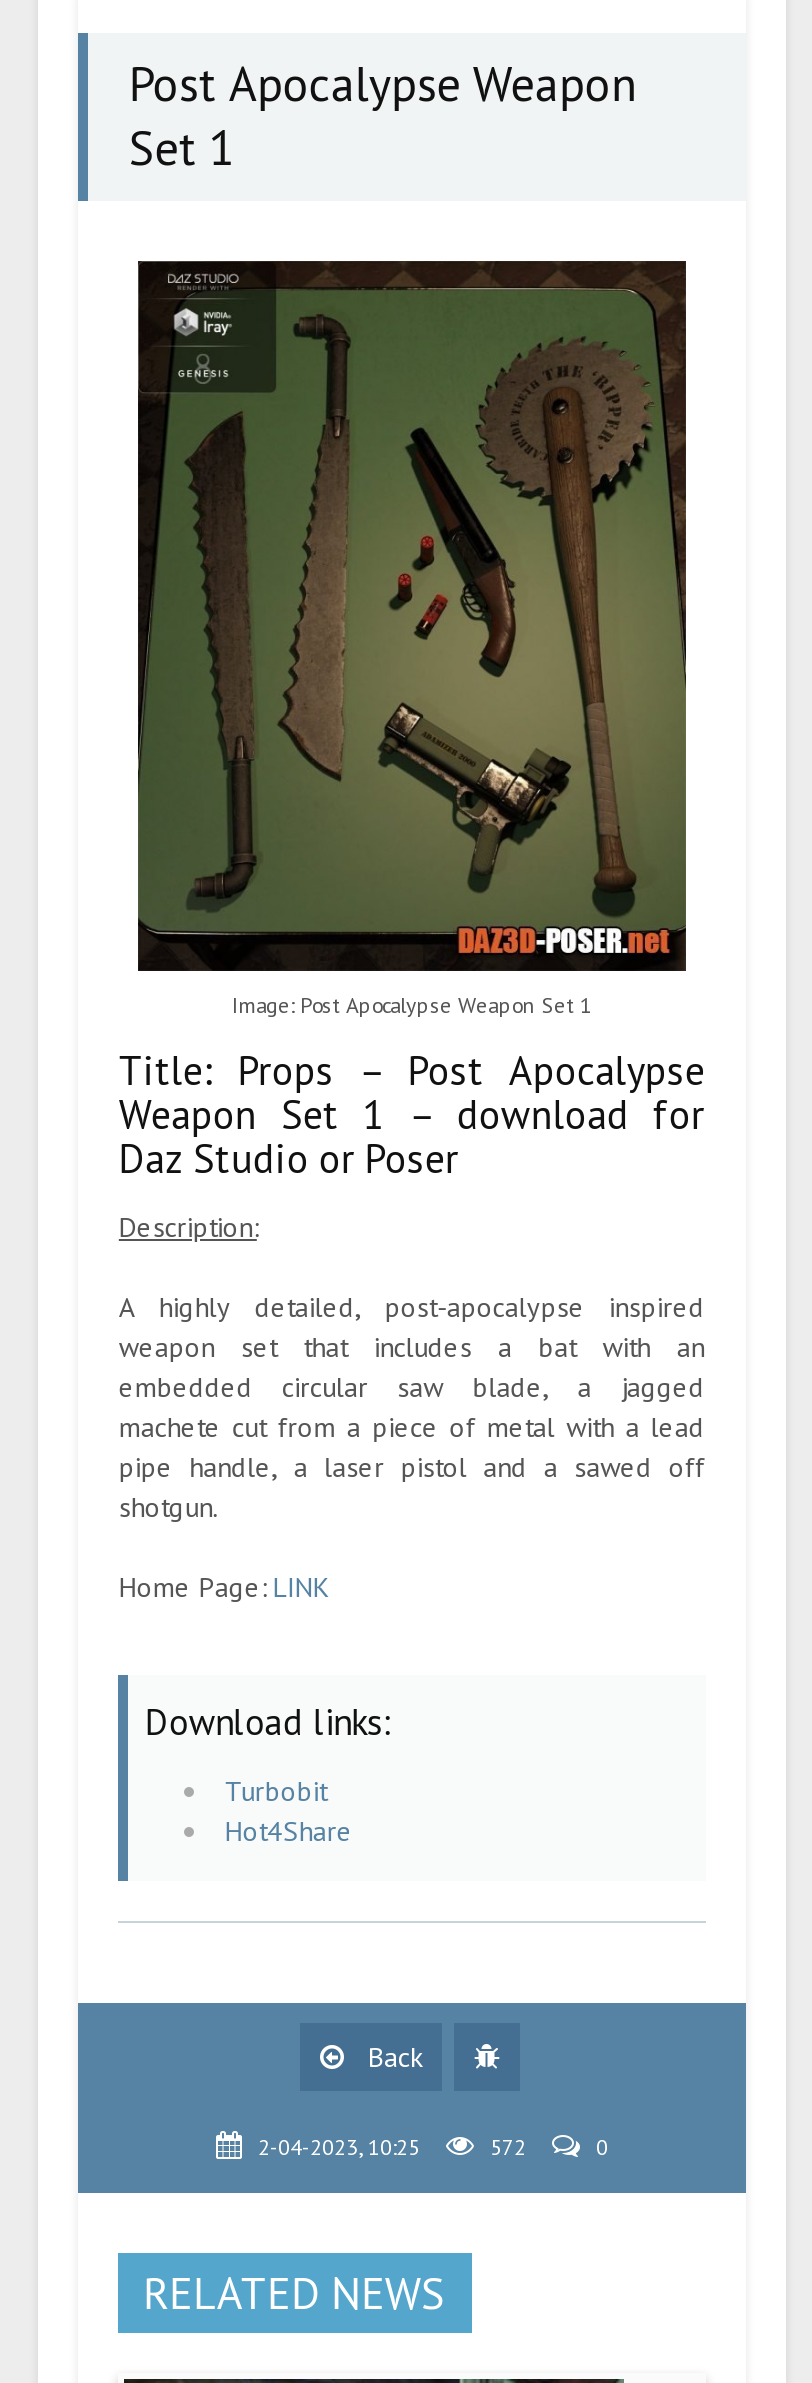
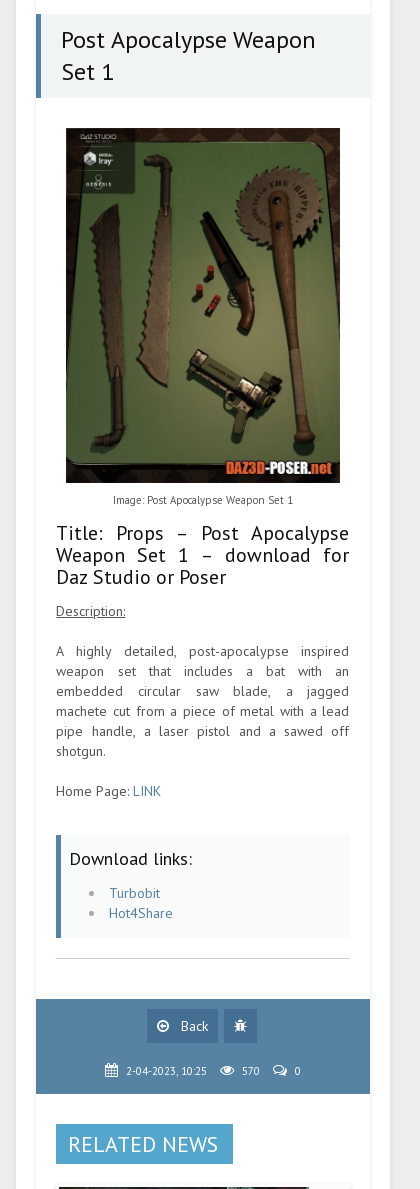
[484,2133,532,2161] 572 -> [239,1064,263,1078] 570

